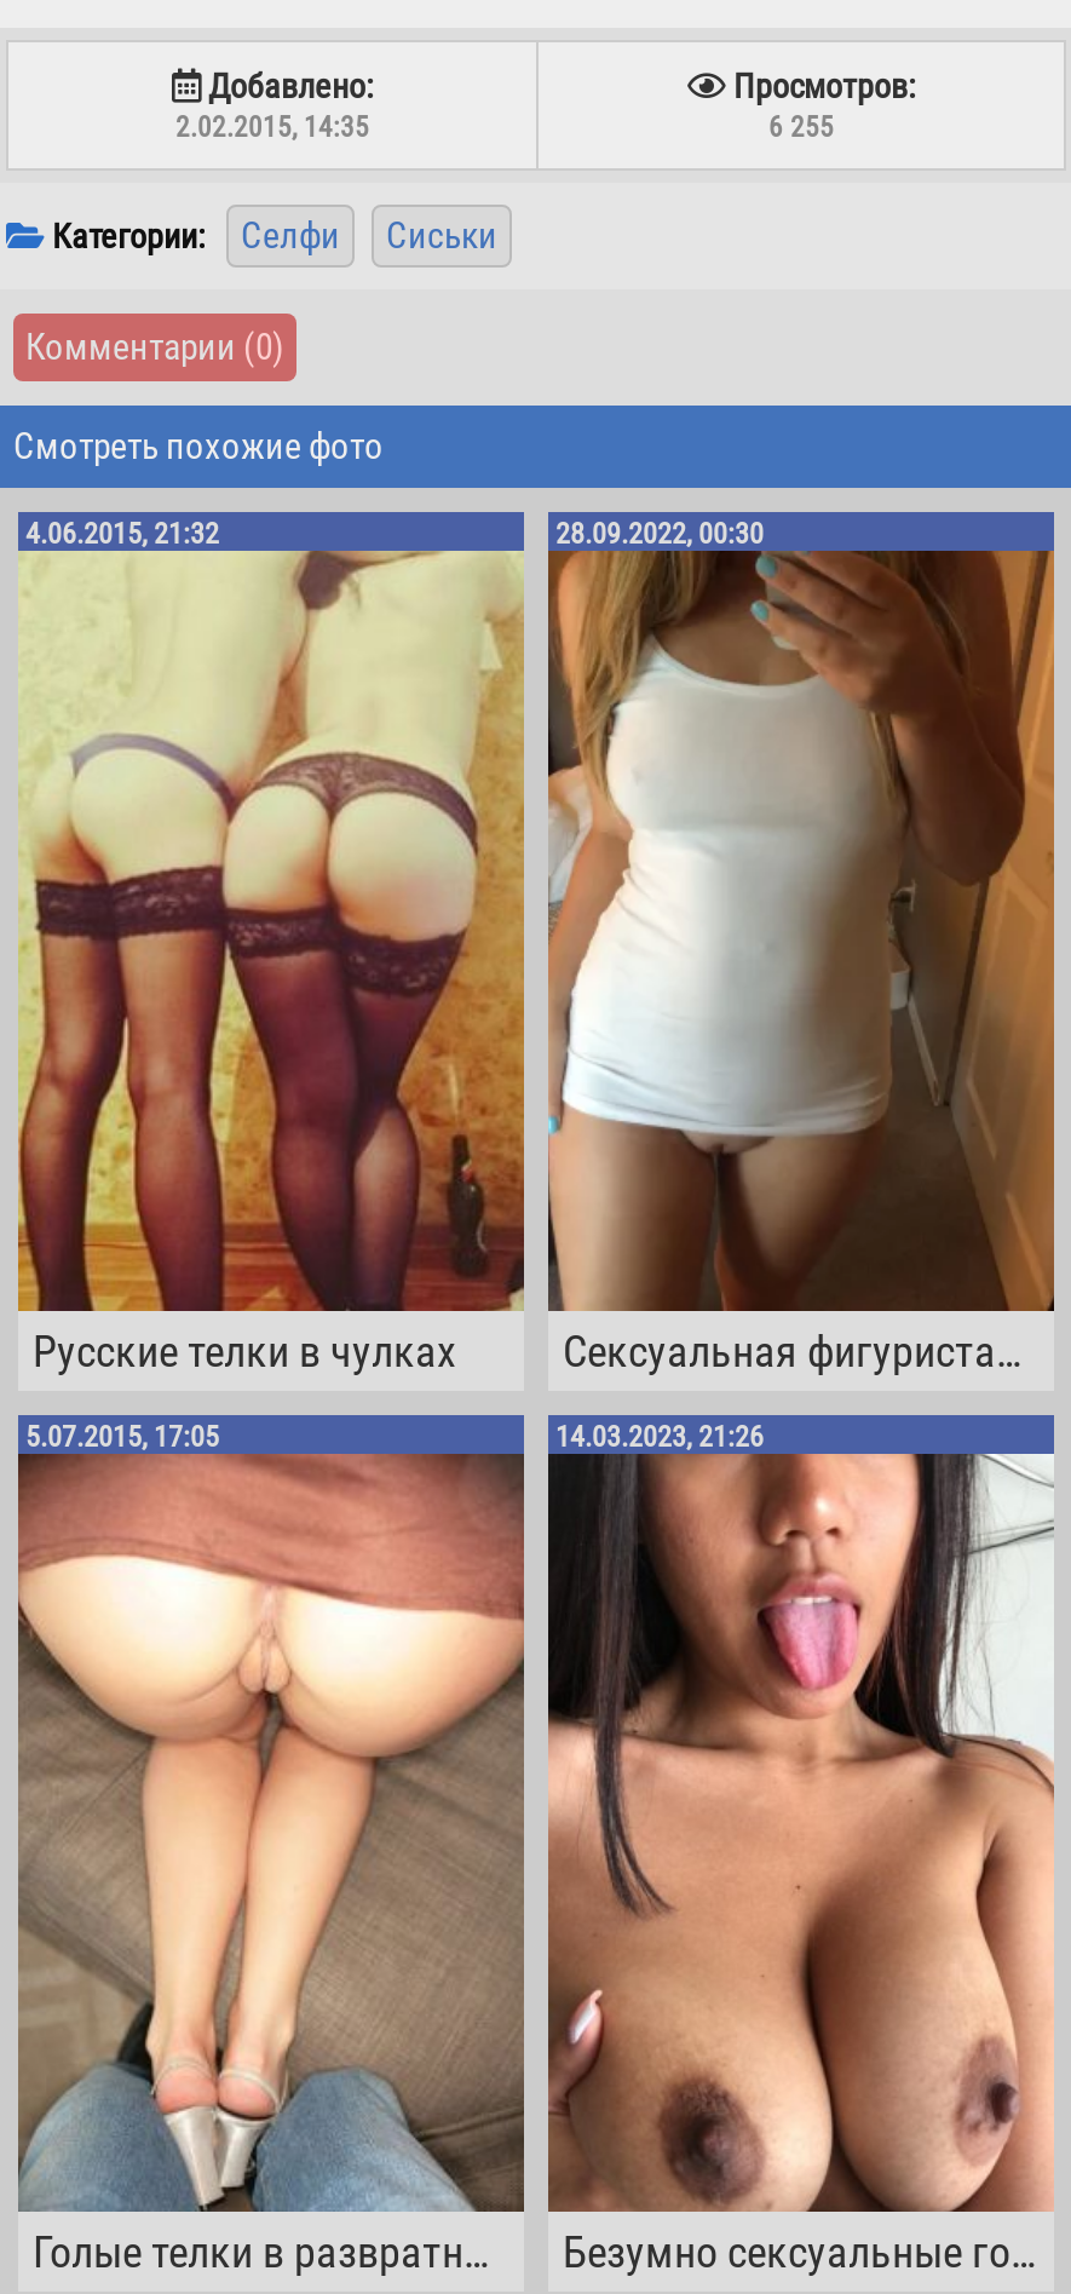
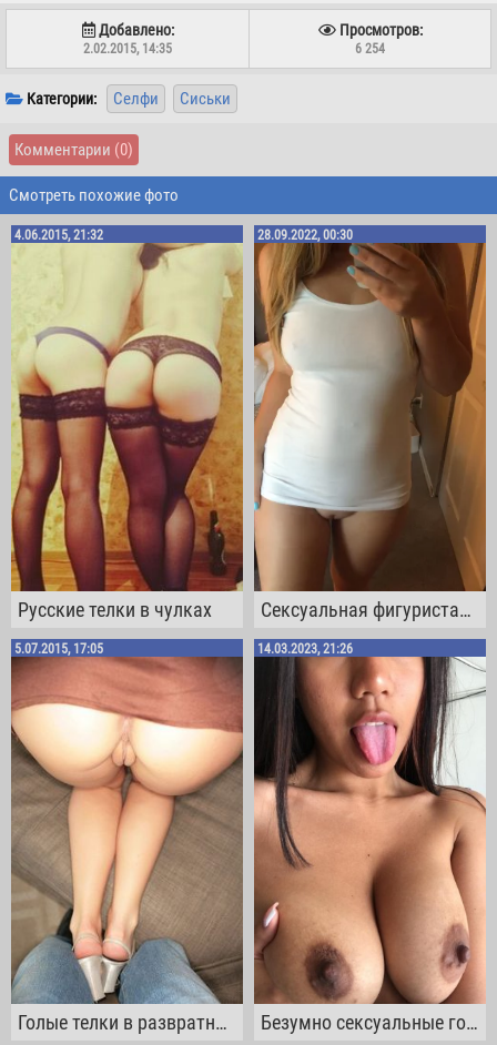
[768,111,834,145] 6 255 -> [355,41,385,57] 6 254

